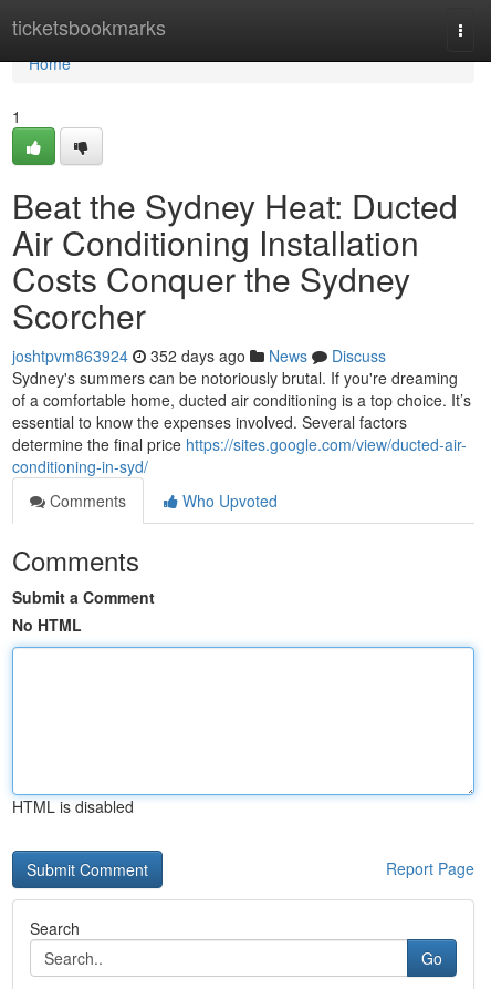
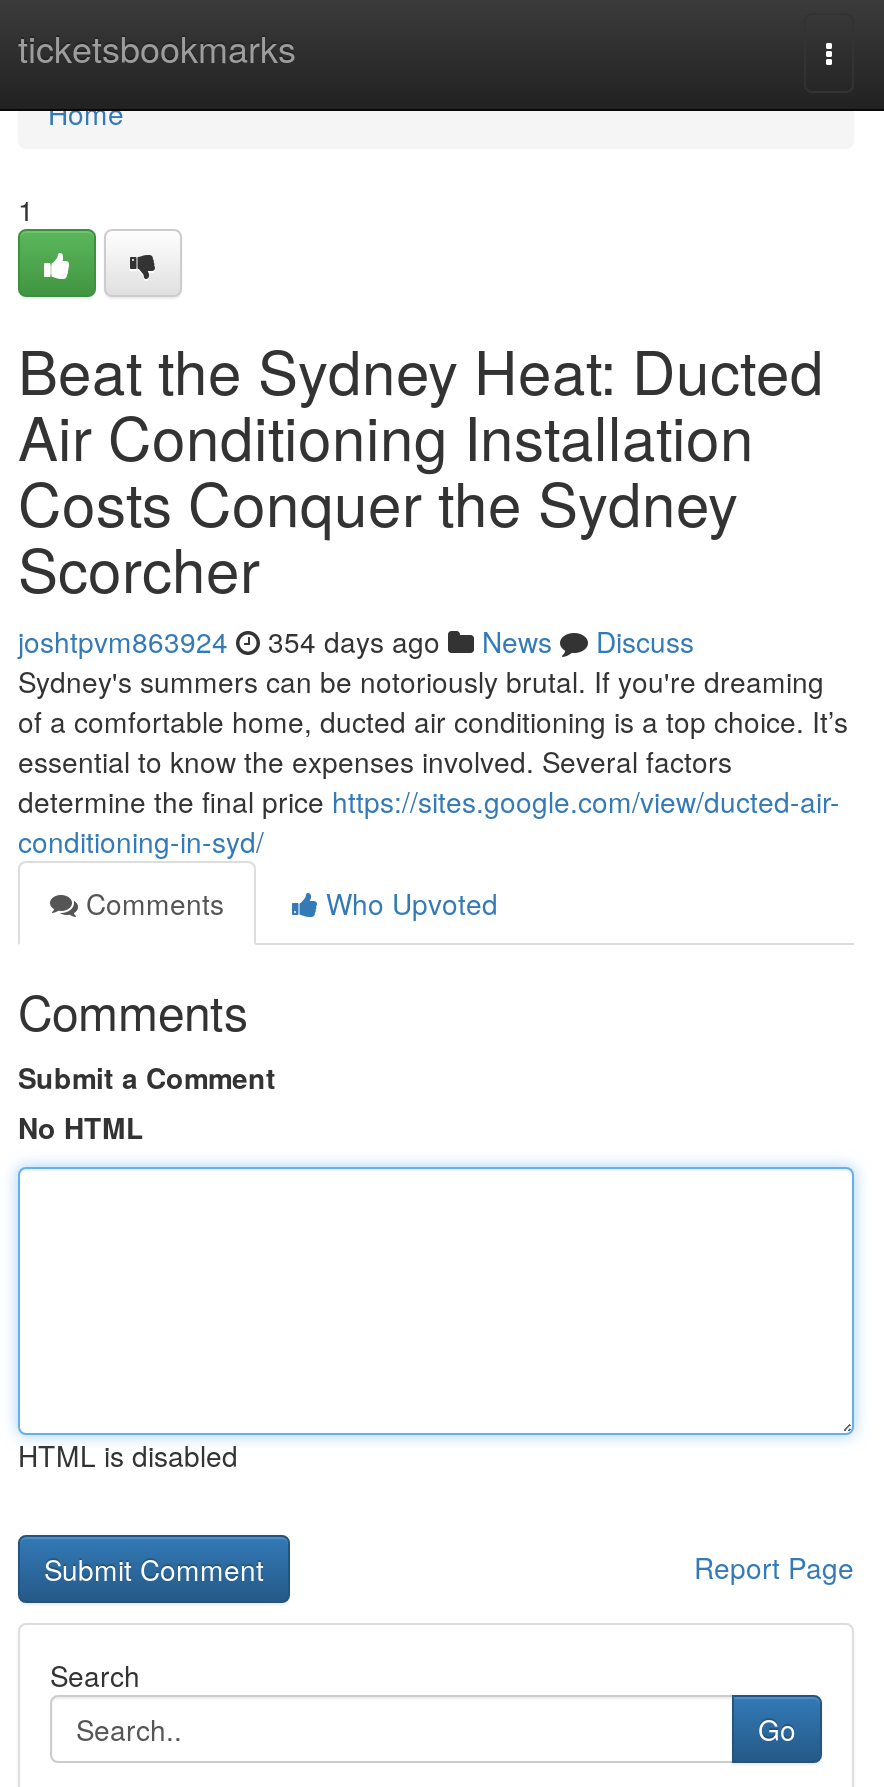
[12,344,386,367] joshtpvm863924 352 days ago News Discuss -> [18,621,694,661] joshtpvm863924 354 days ago News Discuss

